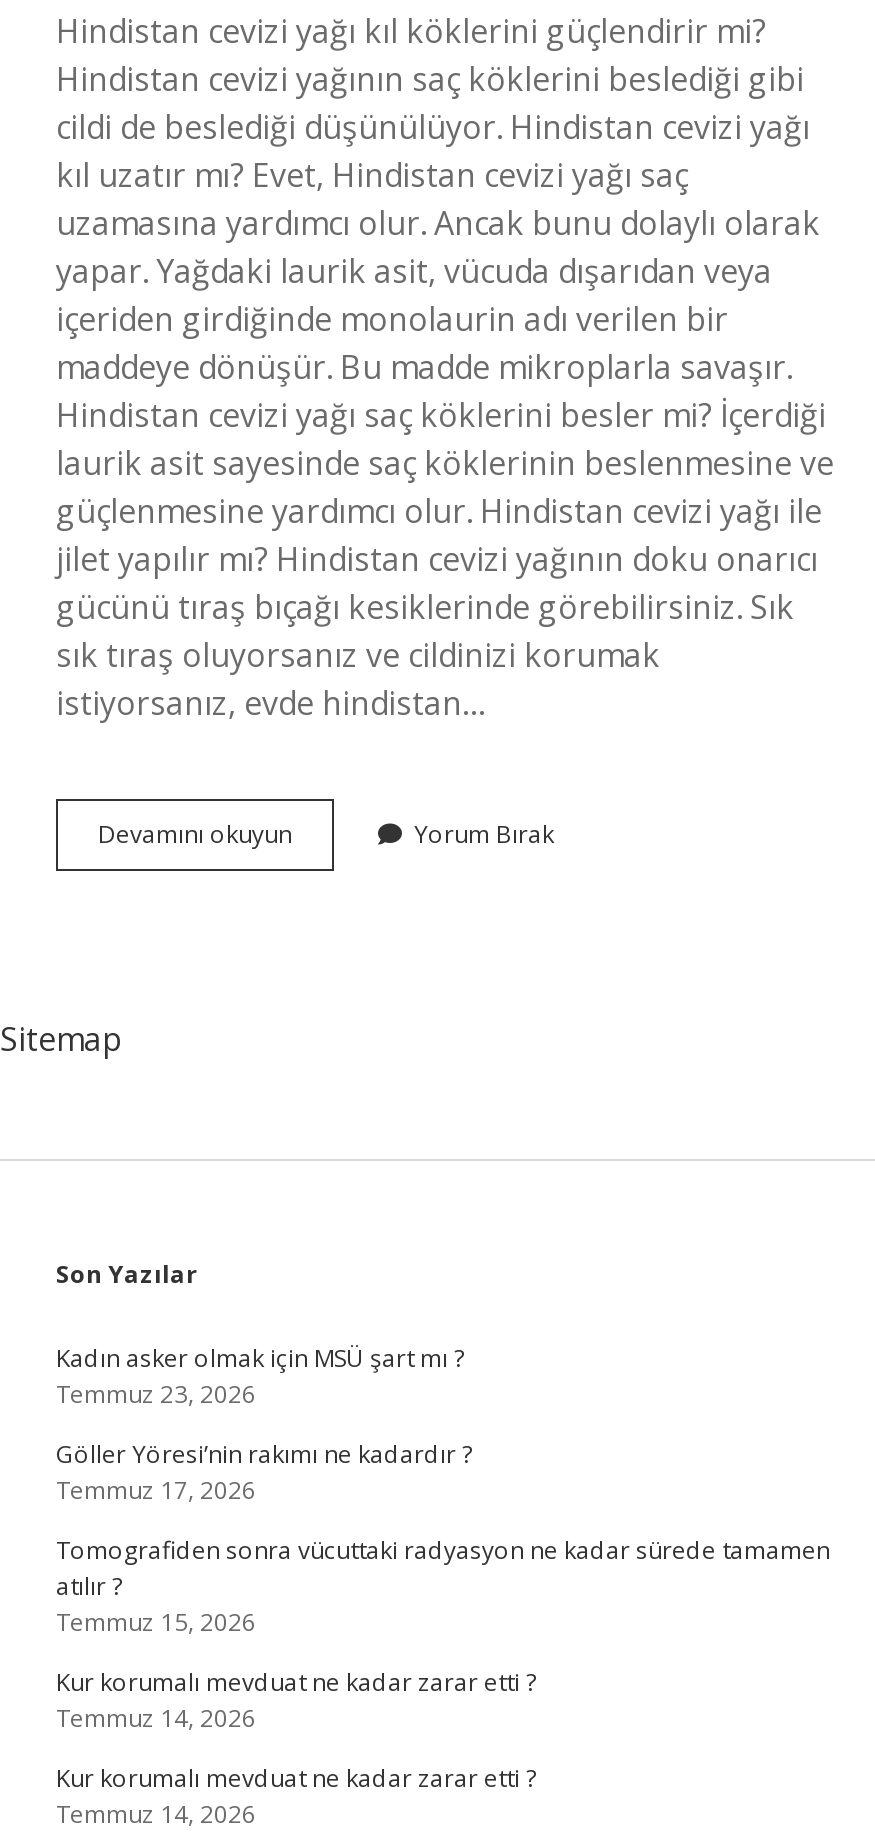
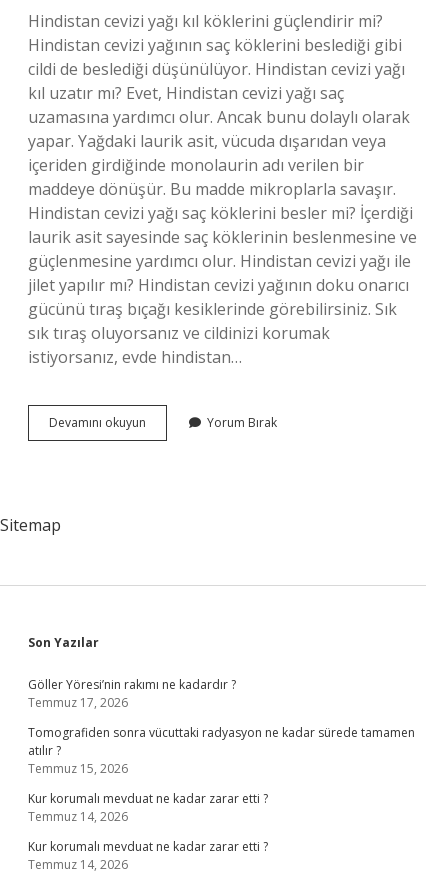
[56,1341,464,1411] Kadın asker olmak için MSÜ şart mı ? | Temmuz 23, 2026 -> none

